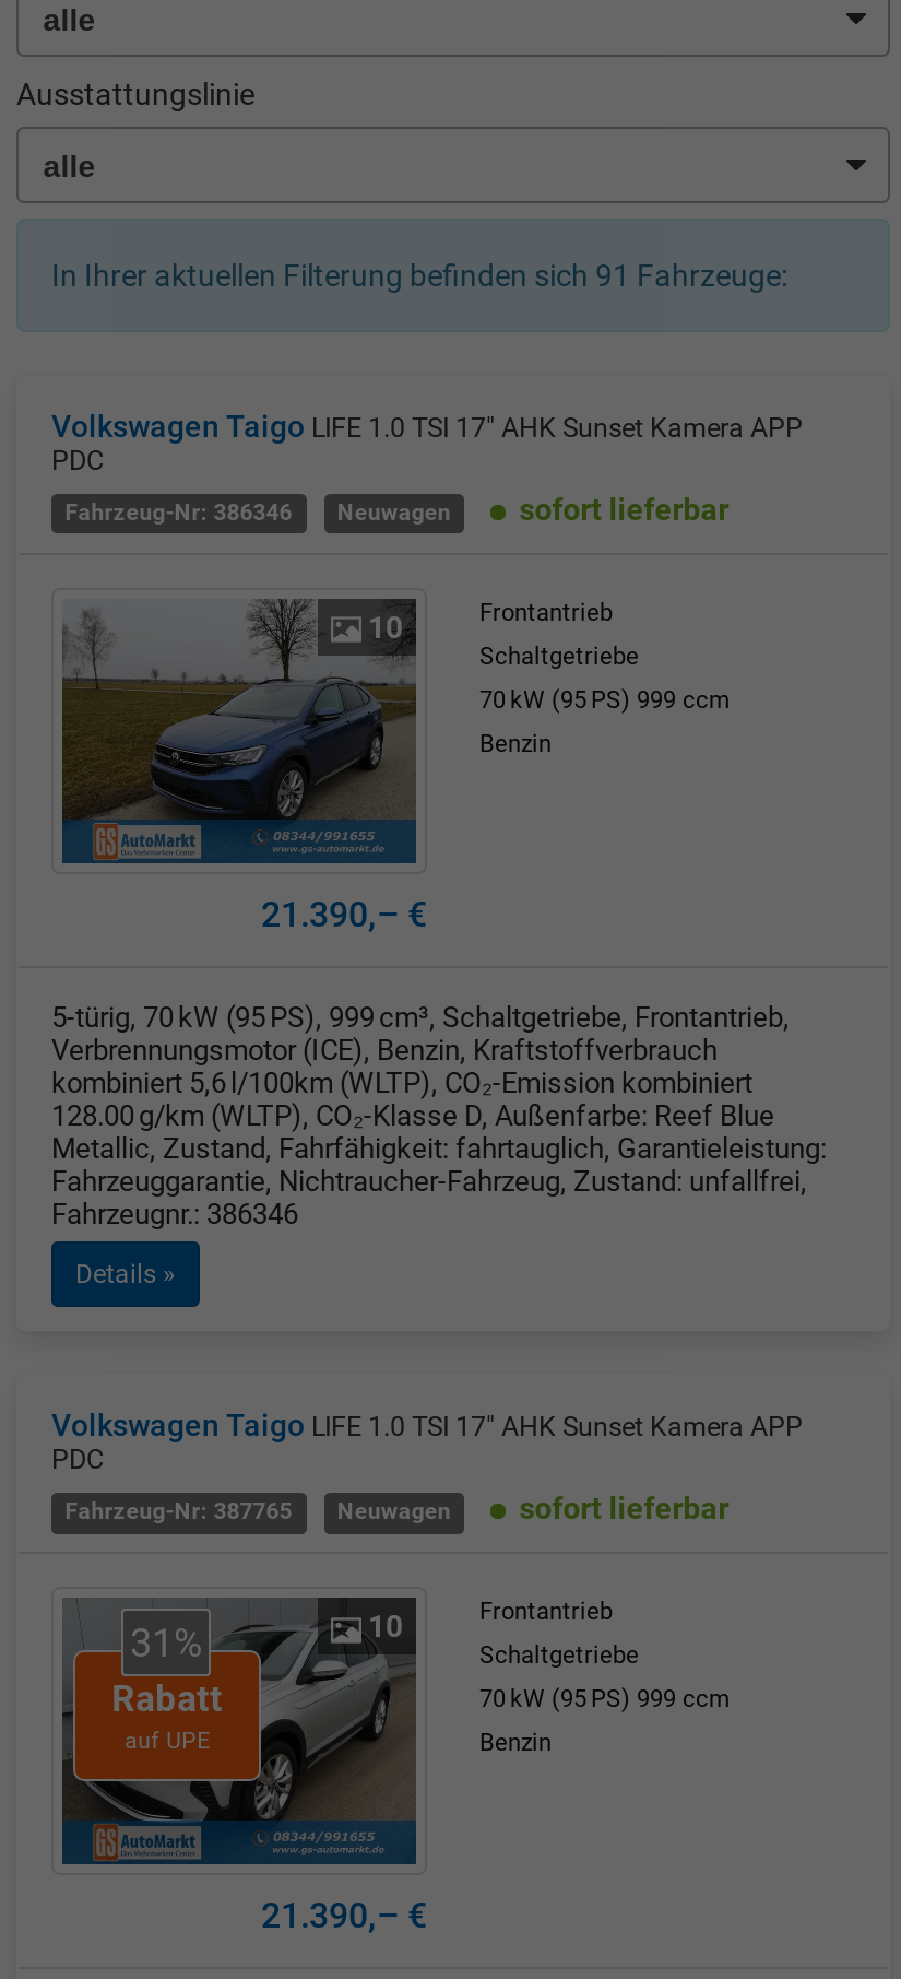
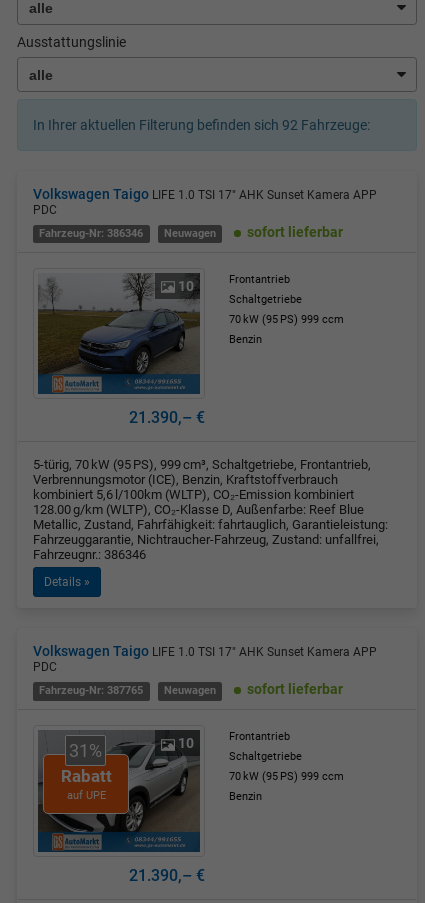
[51,258,787,293] In Ihrer aktuellen Filterung befinden sich 91 Fahrzeuge: -> [33,117,370,133] In Ihrer aktuellen Filterung befinden sich 92 Fahrzeuge:

